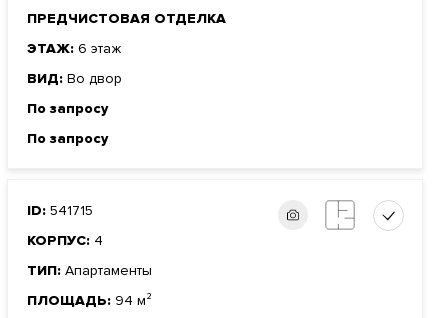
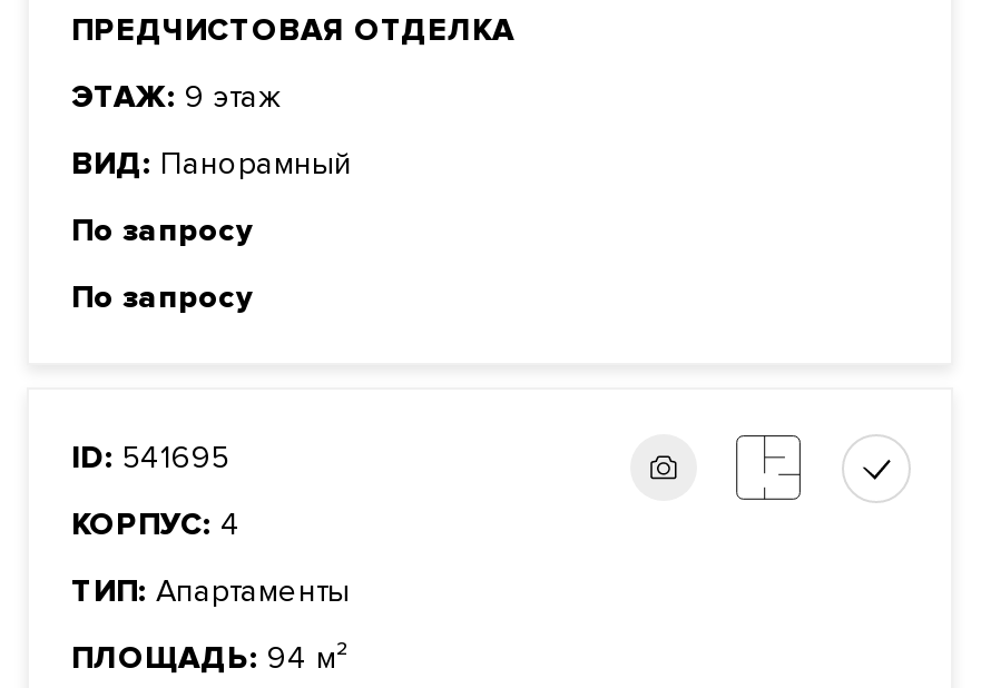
[27,40,121,57] ЭТАЖ: 6 этаж -> [71,78,281,116] ЭТАЖ: 9 этаж
[27,70,122,87] ВИД: Во двор -> [71,145,352,183] ВИД: Панорамный
[27,202,93,219] ID: 541715 -> [71,439,229,477] ID: 541695

